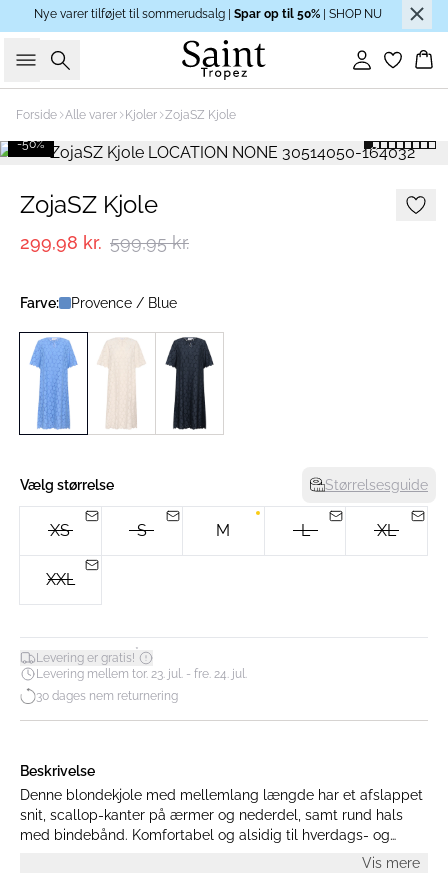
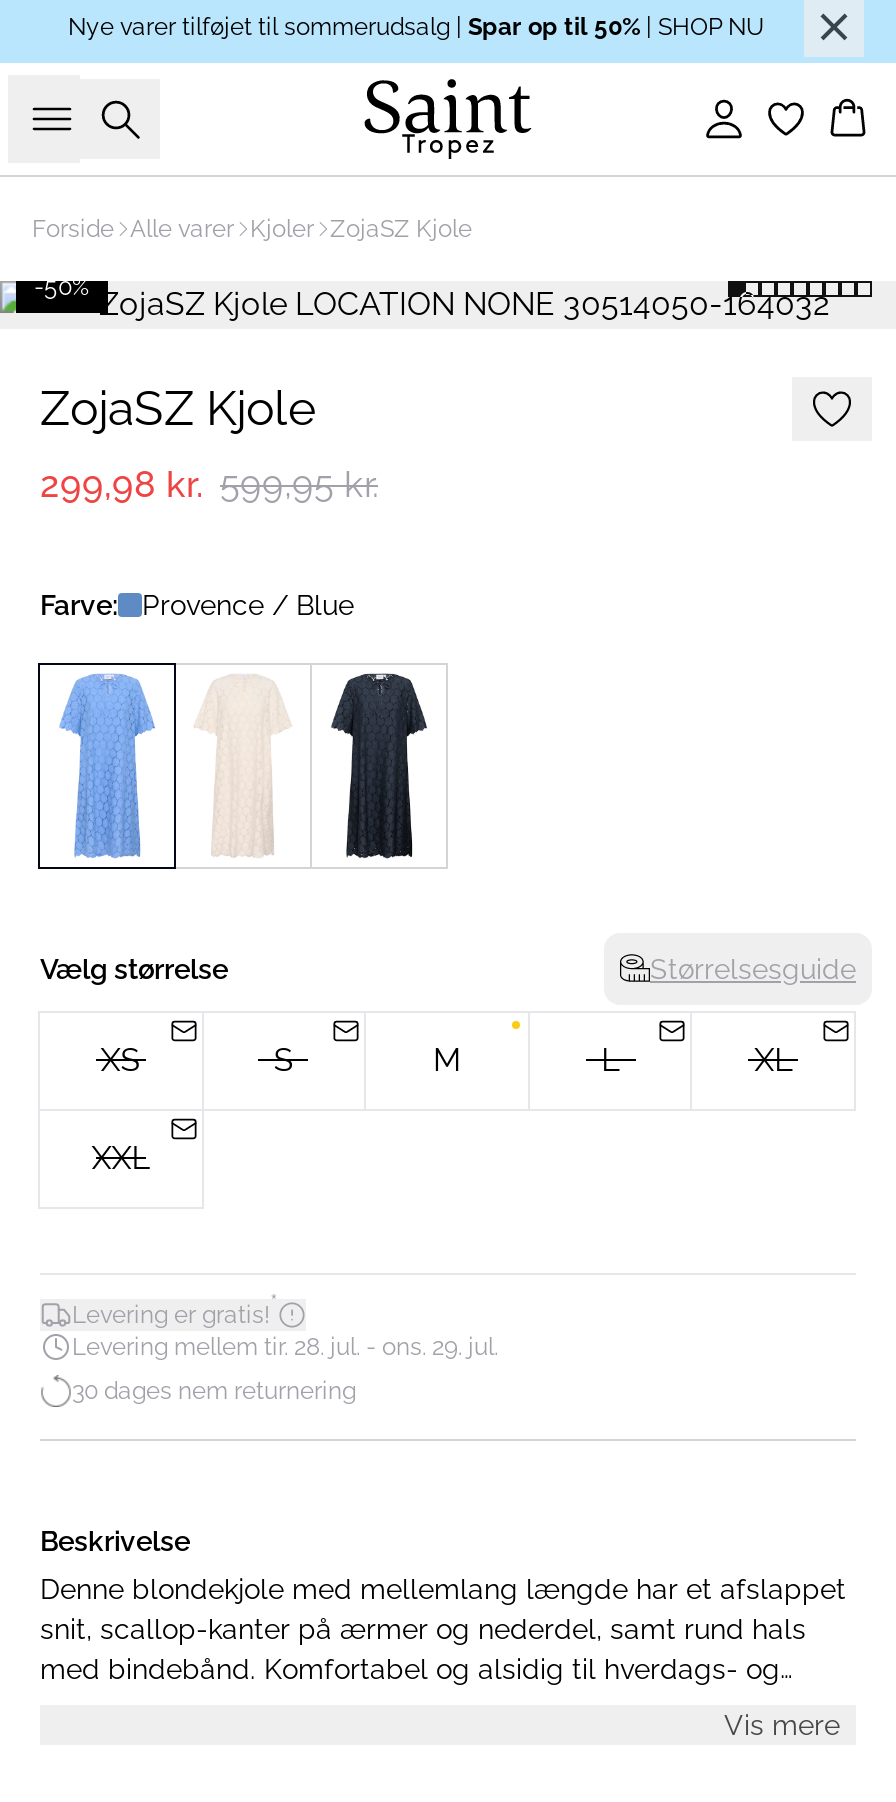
[36,666,247,680] Levering mellem tor. 23. jul. - fre. 24. jul. -> [72,1332,498,1360] Levering mellem tir. 28. jul. - ons. 29. jul.

